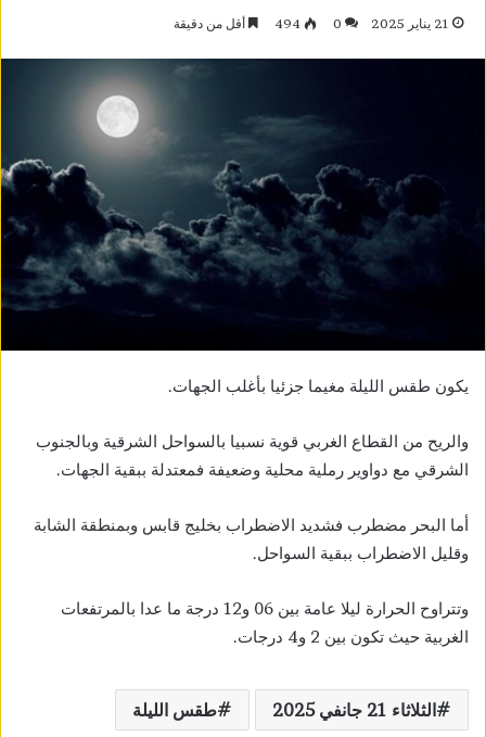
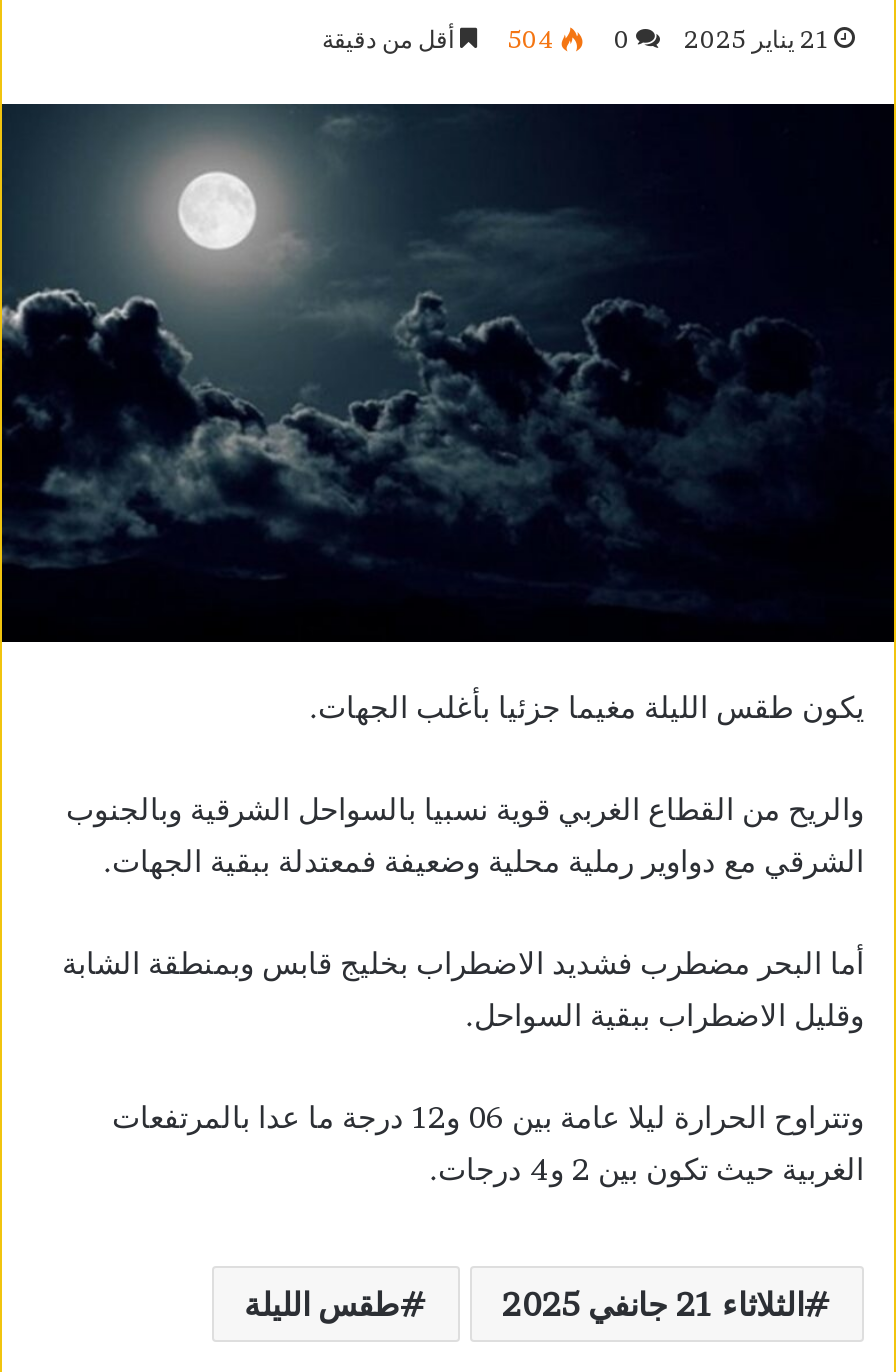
[274,15,300,31] 494 -> [508,24,554,54] 504

